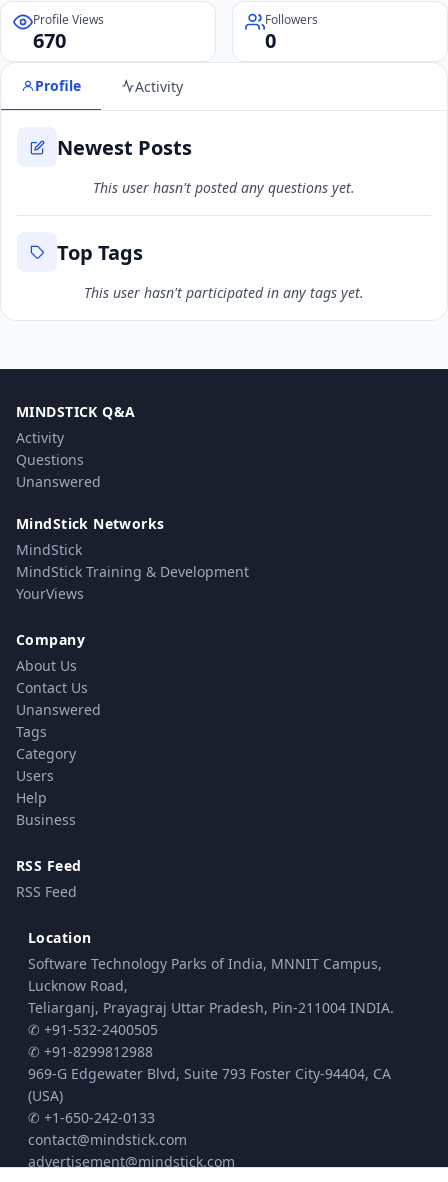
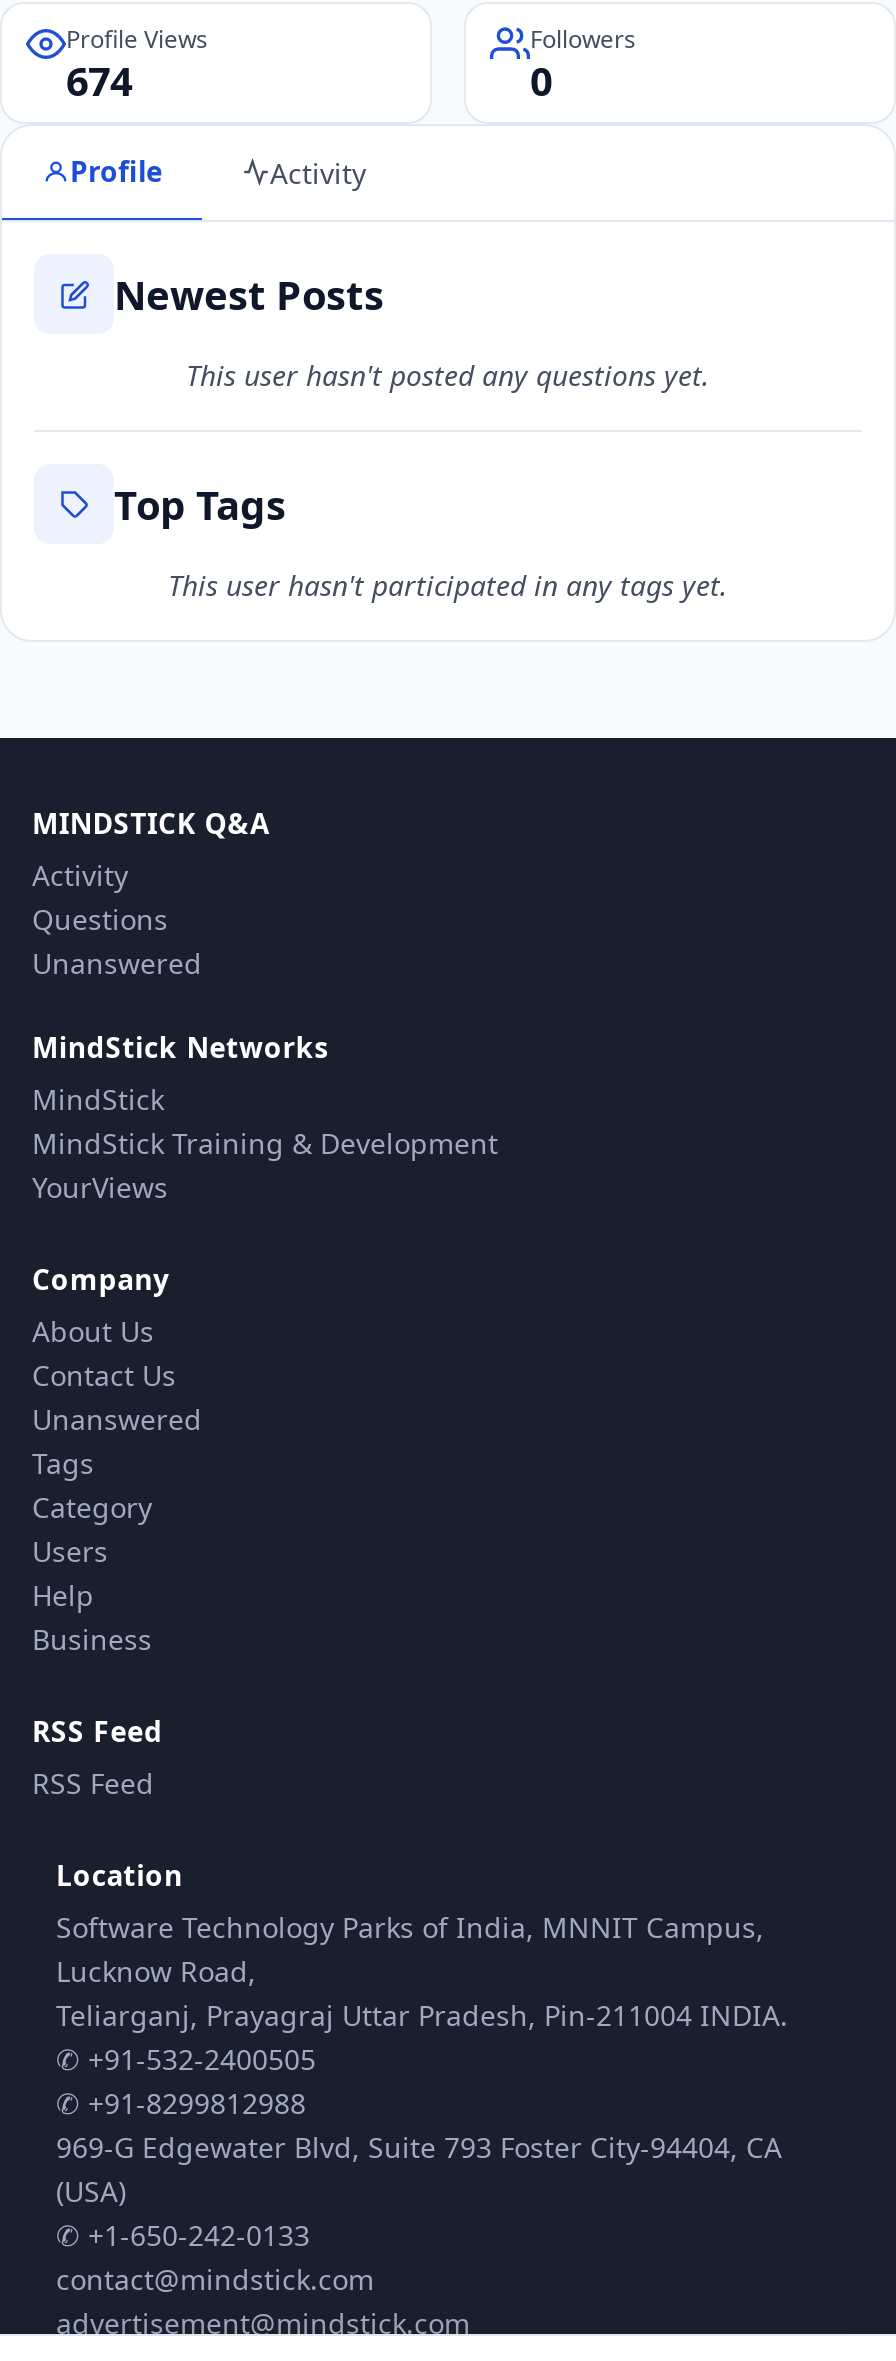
[33,27,66,54] 670 -> [66,54,132,108] 674

